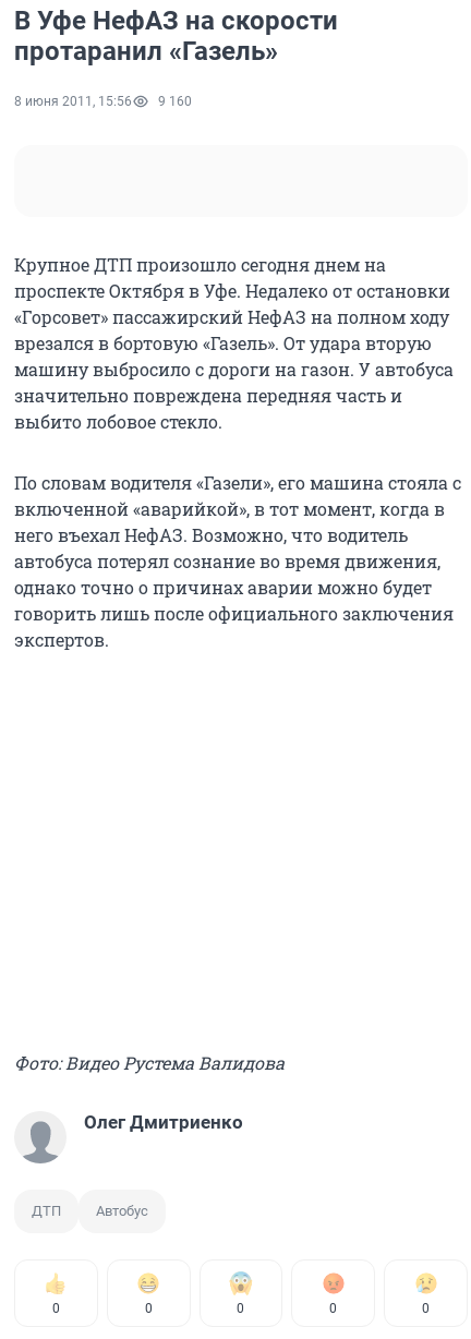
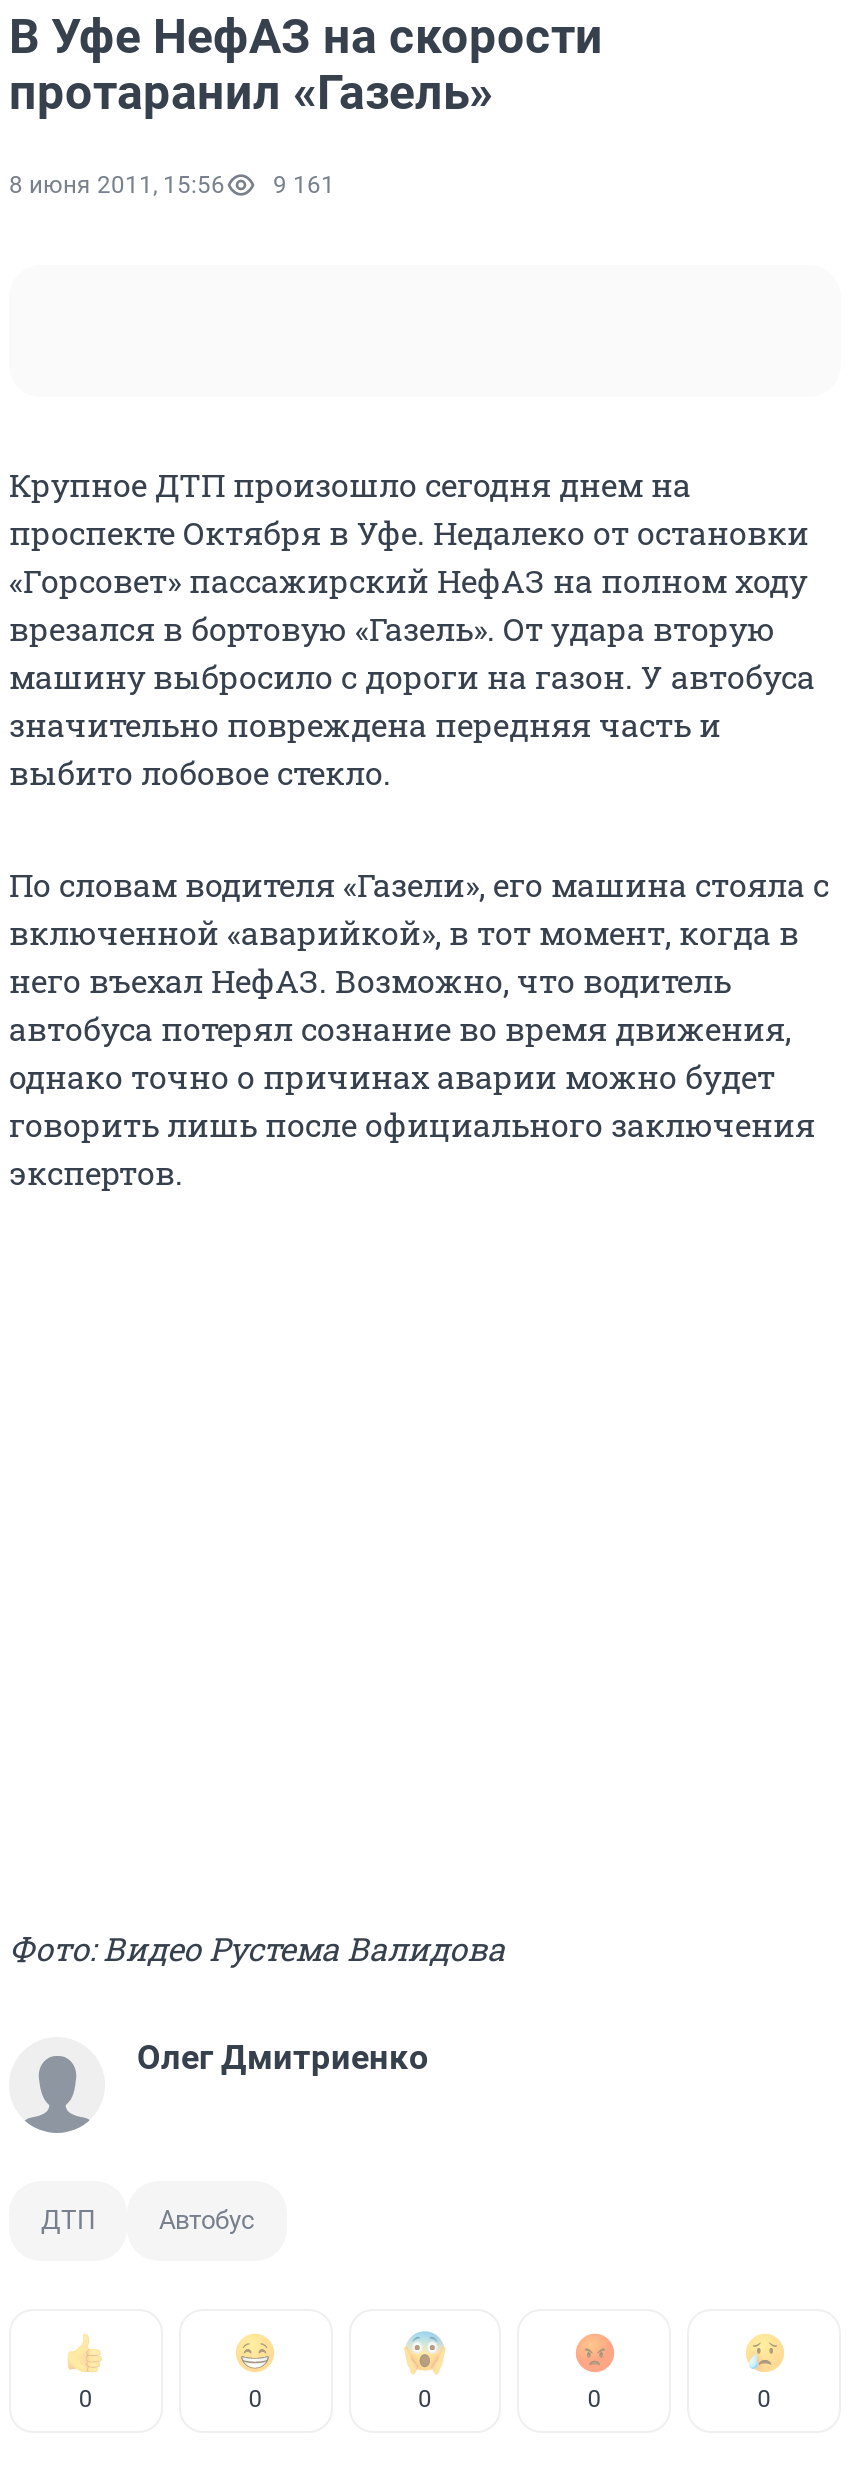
[14,94,192,109] 8 июня 2011, 15:56 9 160 -> [9,171,335,199] 8 июня 2011, 15:56 9 161

